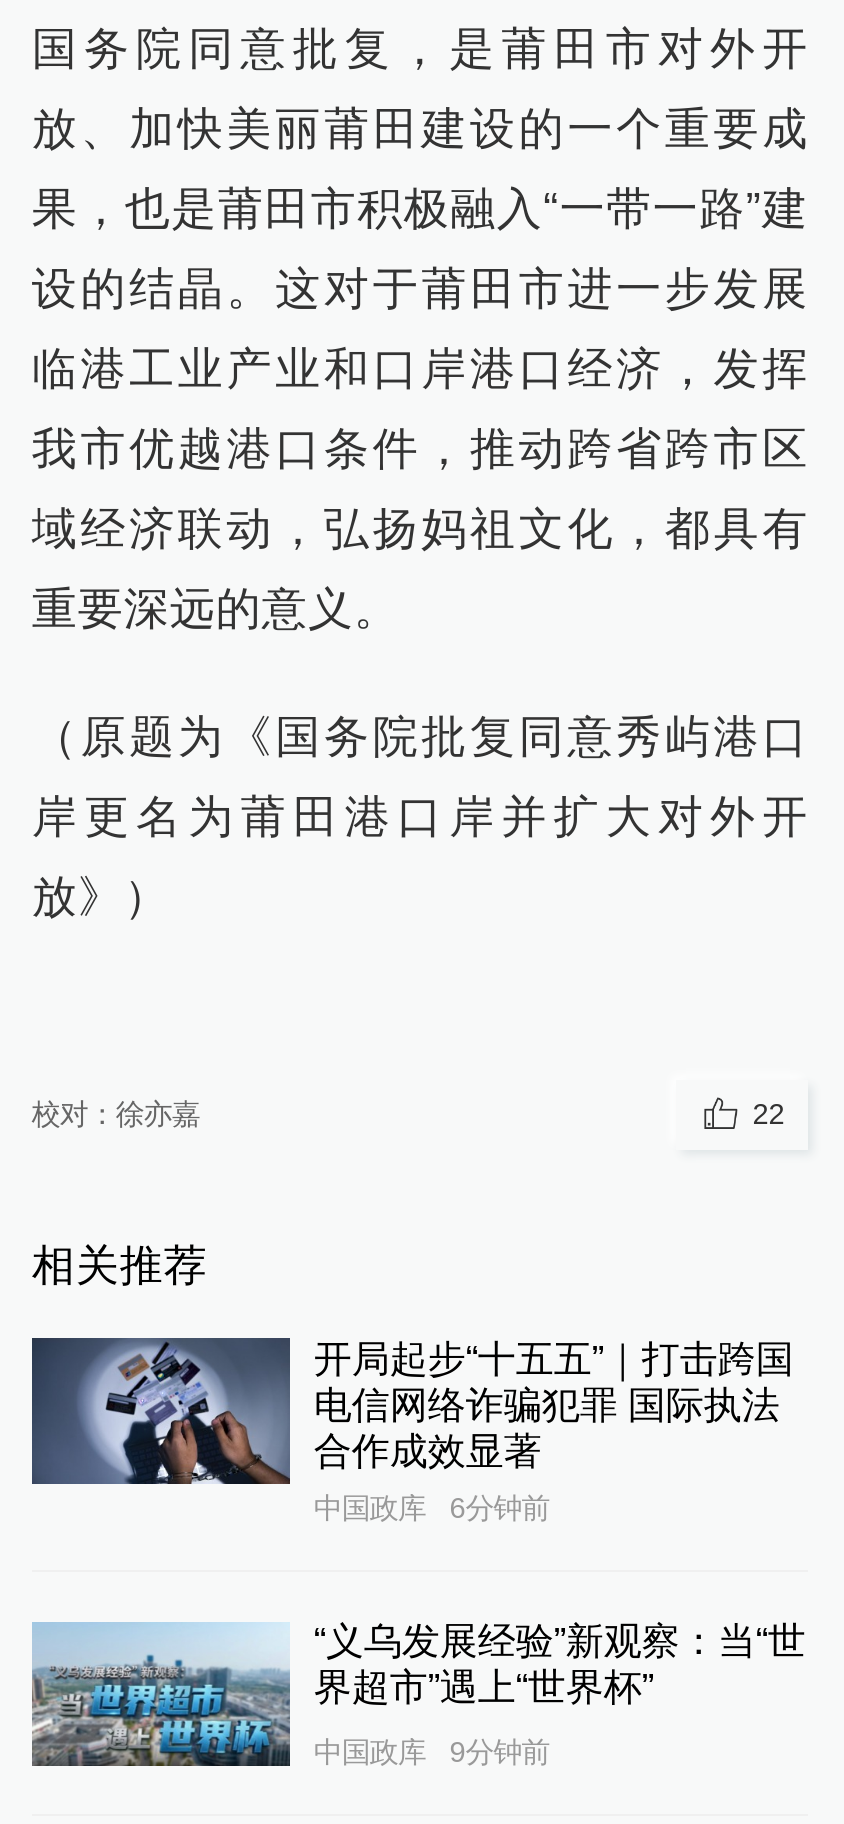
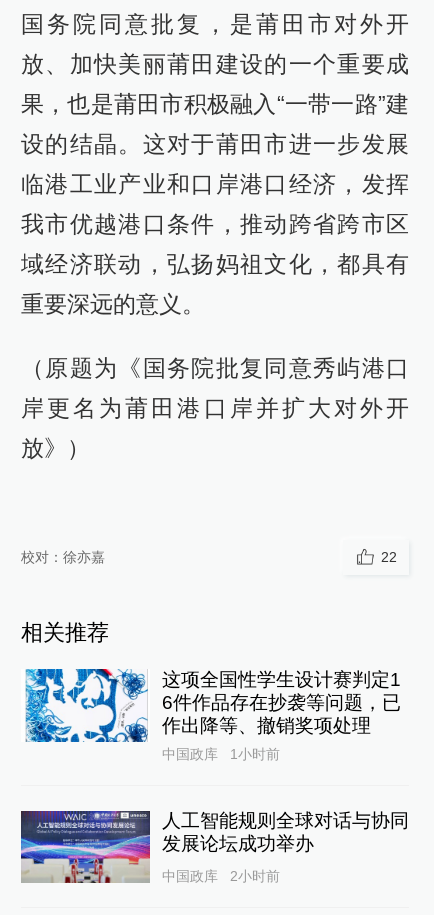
[30,1336,794,1486] [image] | 开局起步“十五五”｜打击跨国 | 电信网络诈骗犯罪 国际执法 | 合作成效显著 -> [21,668,401,743] [image] | 这项全国性学生设计赛判定1 | 6件作品存在抄袭等问题，已 | 作出降等、撤销奖项处理
[314,1491,550,1523] 中国政库 6分钟前 -> [162,746,280,762] 中国政库 1小时前
[30,1621,806,1768] [image] | “义乌发展经验”新观察：当“世 | 界超市”遇上“世界杯” -> [20,810,409,884] [image] | 人工智能规则全球对话与协同 | 发展论坛成功举办
[314,1737,550,1769] 中国政库 9分钟前 -> [162,868,280,884] 中国政库 2小时前

